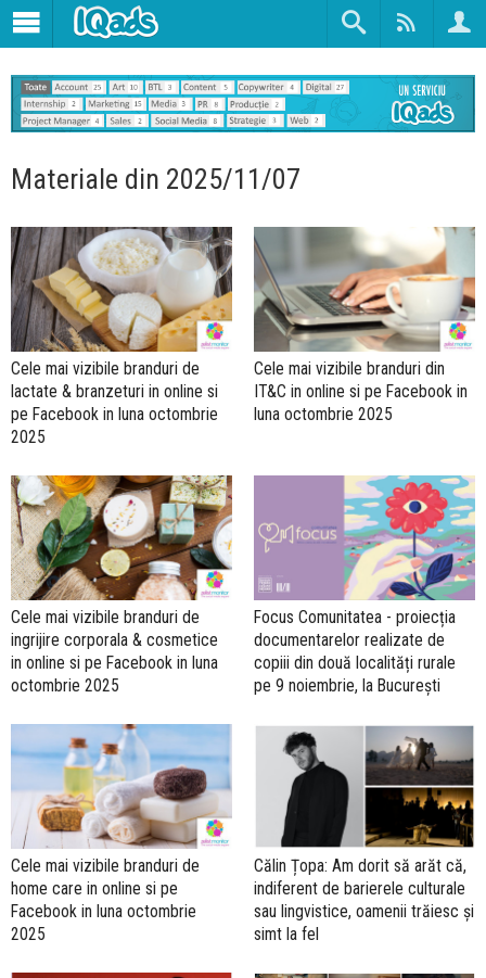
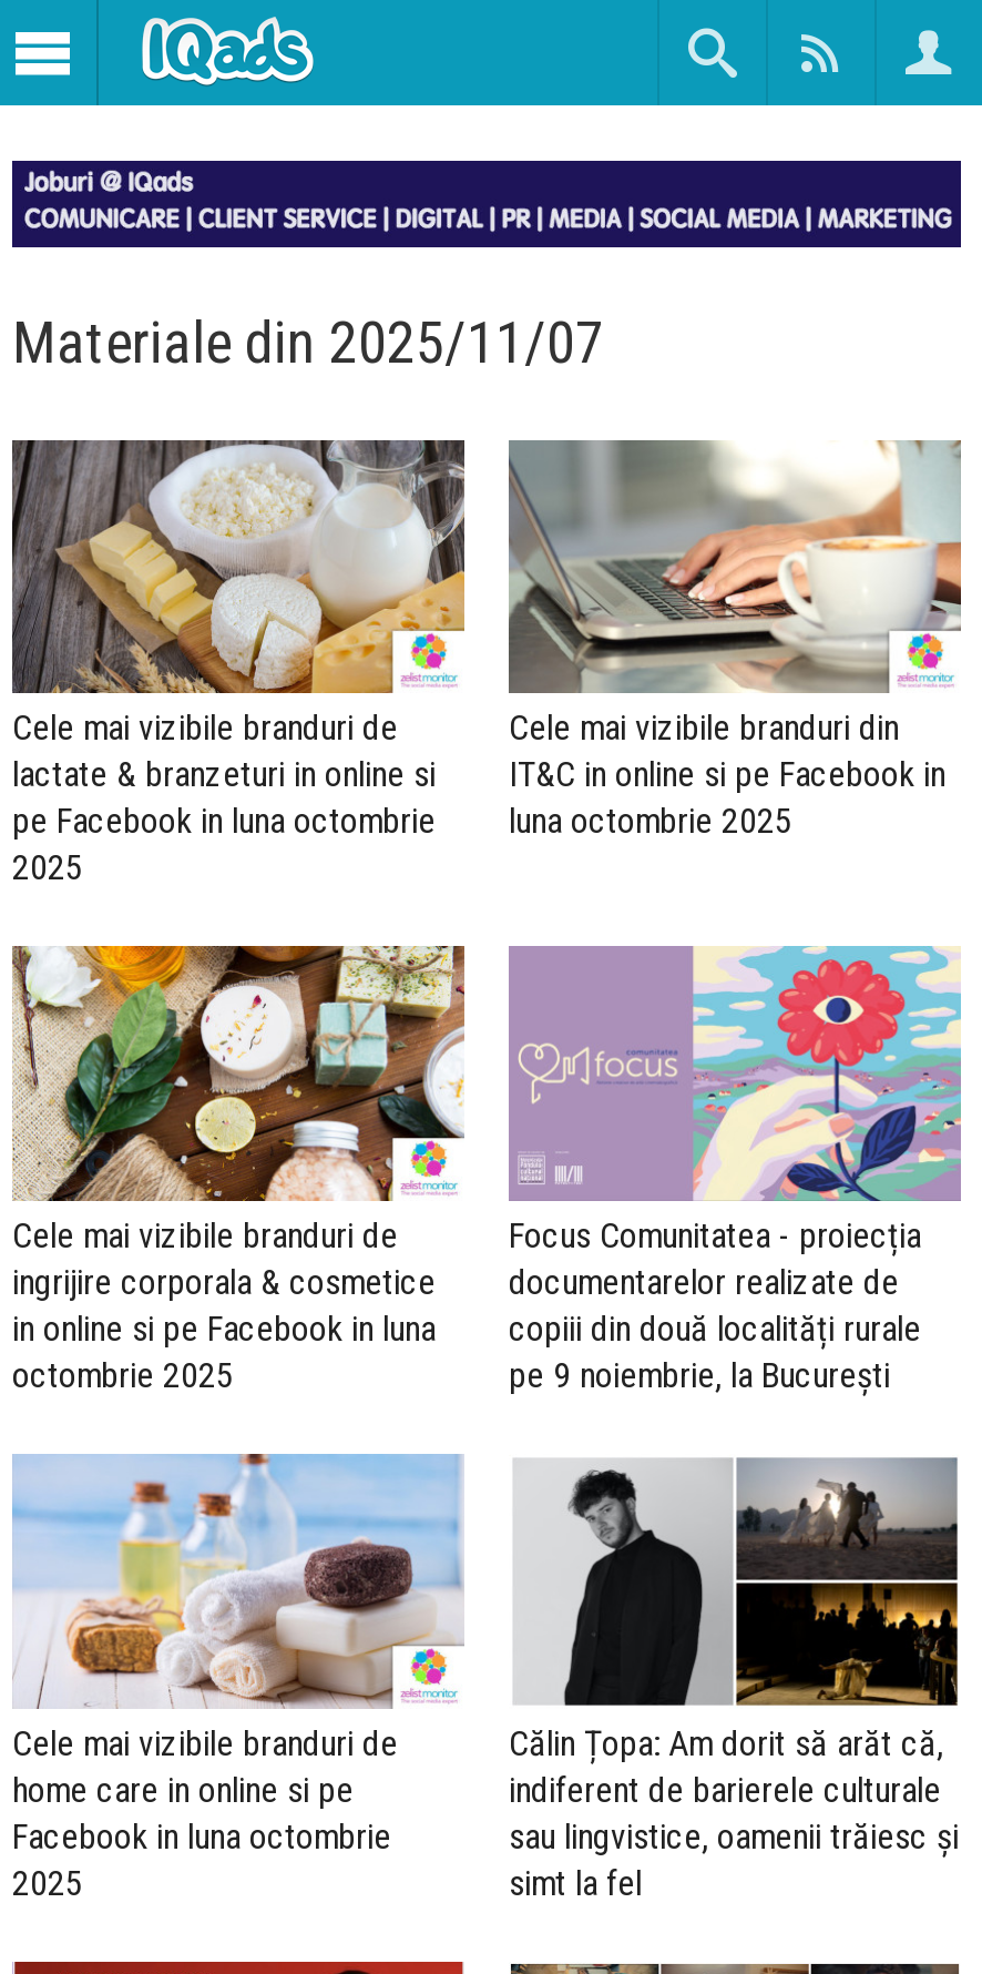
[10,74,476,134] [image] -> [10,159,963,250] [image]

